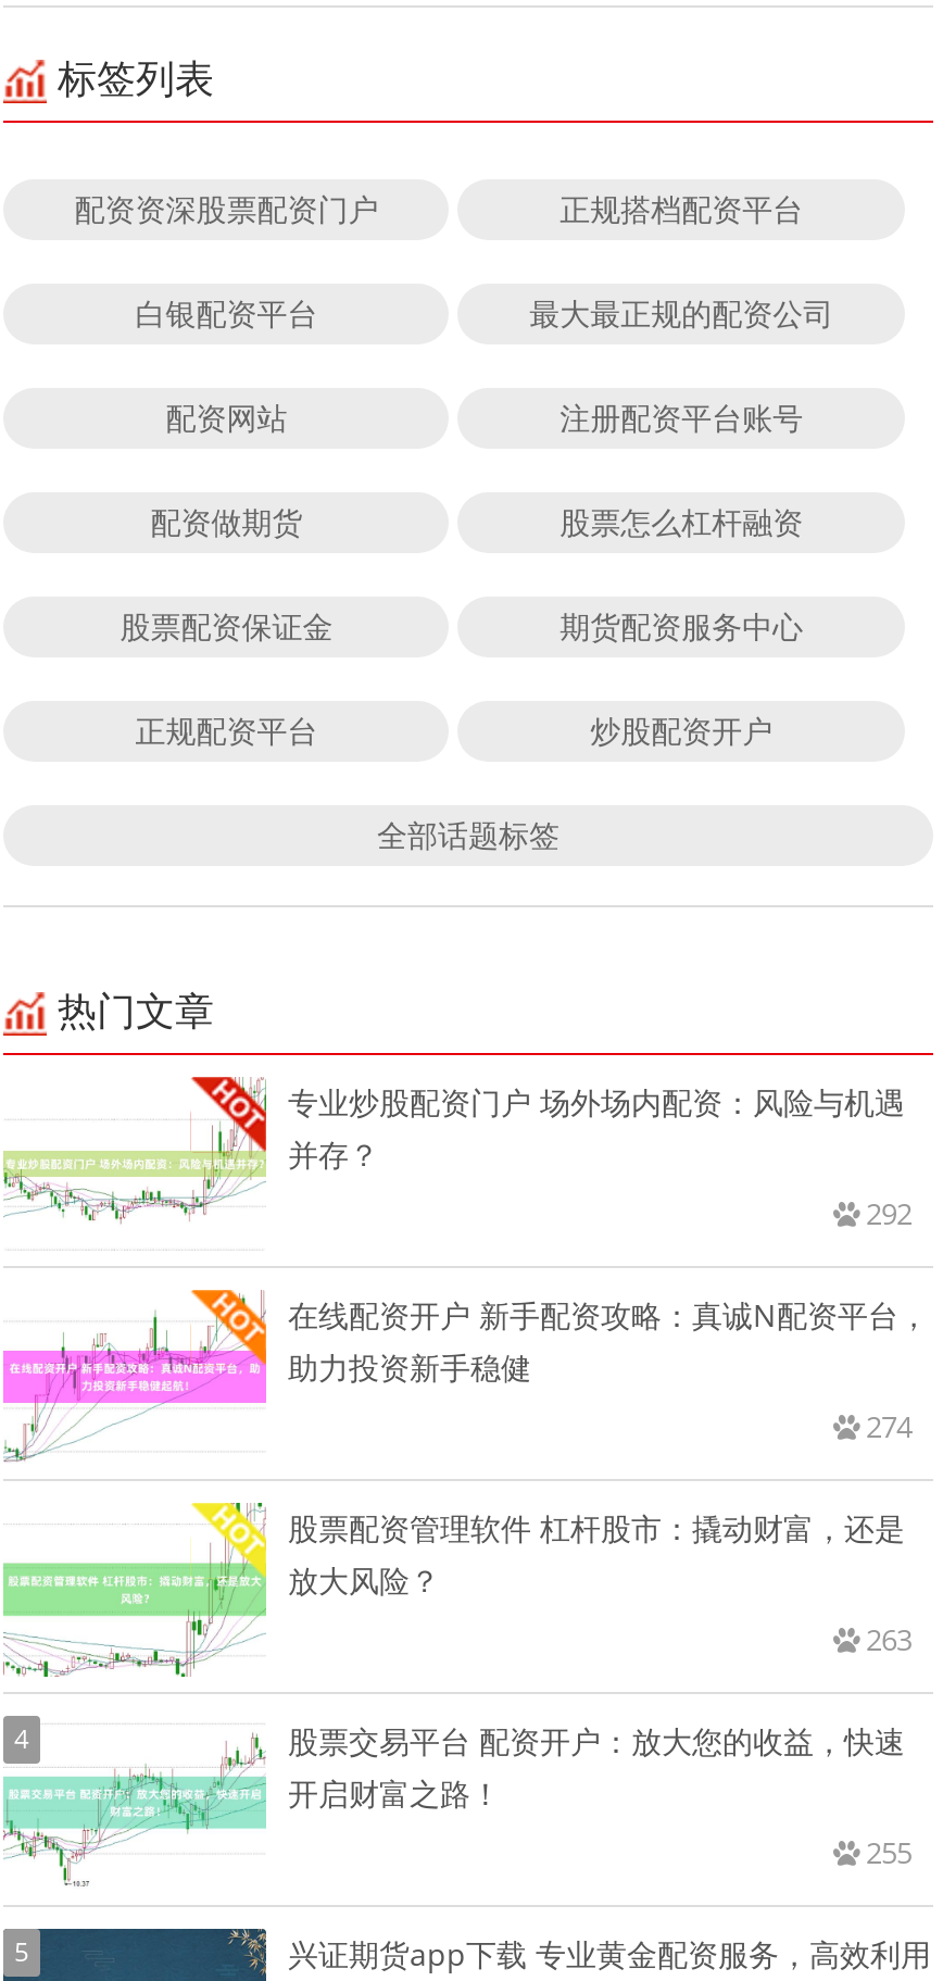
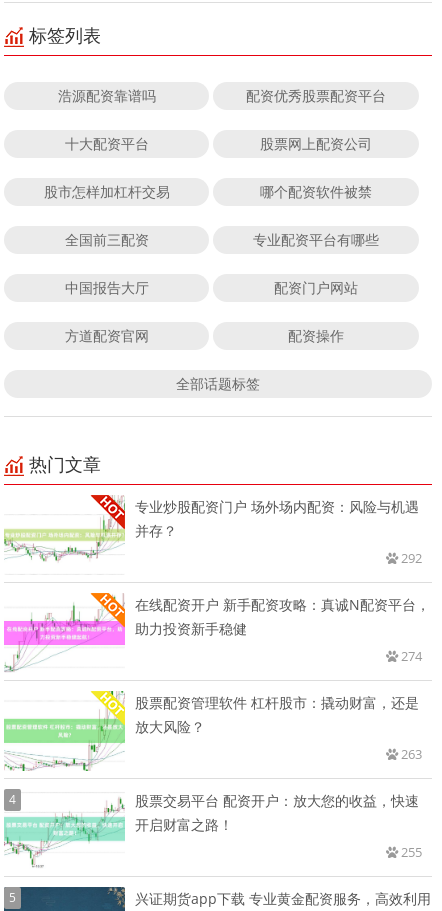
[74,188,803,229] 配资资深股票配资门户 | 正规搭档配资平台 -> [58,86,386,105] 浩源配资靠谱吗 | 配资优秀股票配资平台
[135,292,834,334] 白银配资平台 | 最大最正规的配资公司 -> [65,134,372,153] 十大配资平台 | 股票网上配资公司
[166,397,803,438] 配资网站 | 注册配资平台账号 -> [44,182,372,201] 股市怎样加杠杆交易 | 哪个配资软件被禁
[150,501,803,542] 配资做期货 | 股票怎么杠杆融资 -> [65,230,379,249] 全国前三配资 | 专业配资平台有哪些
[120,605,803,647] 股票配资保证金 | 期货配资服务中心 -> [65,278,358,297] 中国报告大厅 | 配资门户网站
[135,710,773,751] 正规配资平台 | 炒股配资开户 -> [65,326,344,345] 方道配资官网 | 配资操作

